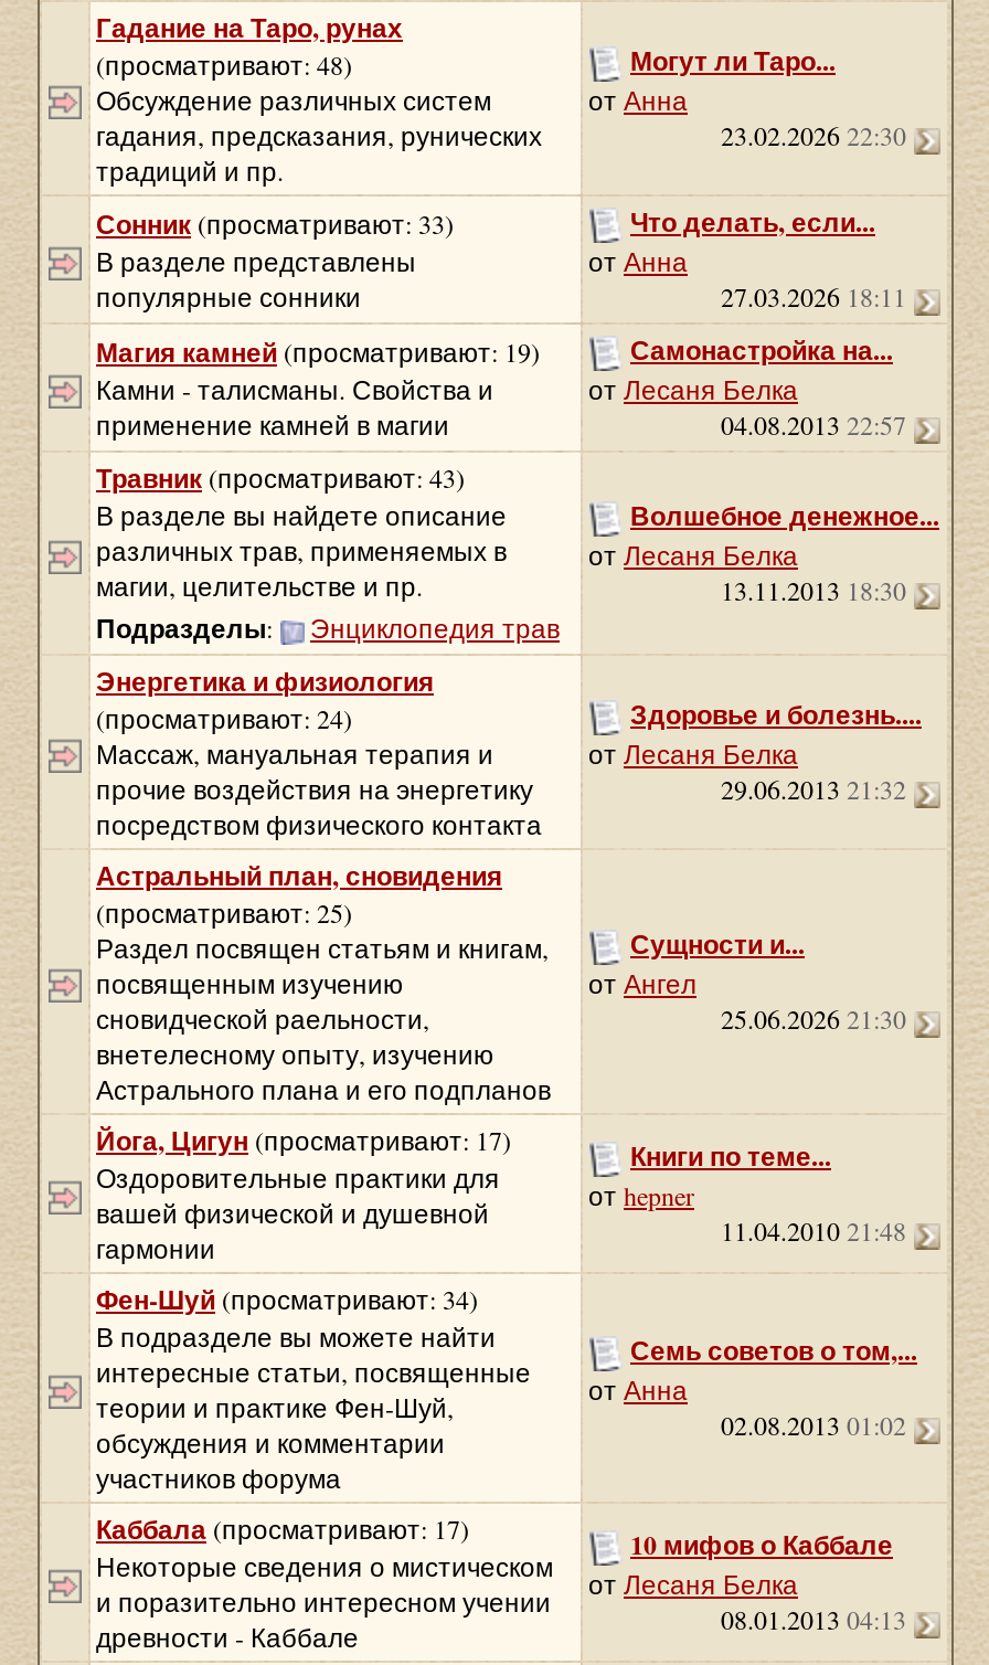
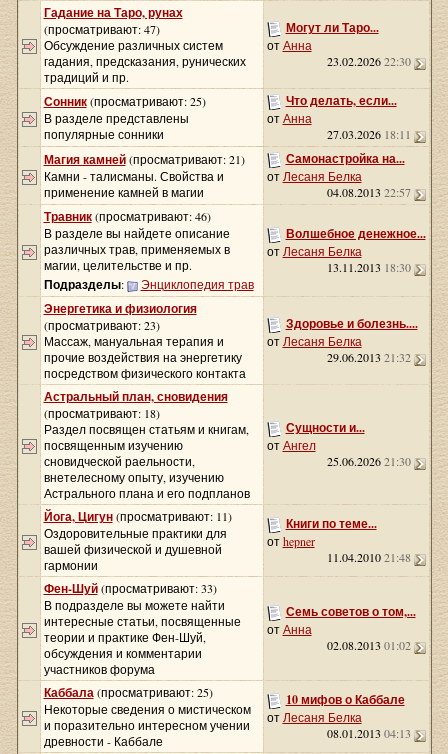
[96,46,352,82] (просматривают: 48) -> [43,21,159,37] (просматривают: 47)
[96,205,454,243] Сонник (просматривают: 33) -> [43,93,205,110] Сонник (просматривают: 25)
[96,333,540,371] Магия камней (просматривают: 19) -> [43,151,244,168] Магия камней (просматривают: 21)
[96,459,465,497] Травник (просматривают: 43) -> [43,208,210,225] Травник (просматривают: 46)
[96,700,352,735] (просматривают: 24) -> [43,317,159,333] (просматривают: 23)
[96,894,352,930] (просматривают: 25) -> [43,405,159,421] (просматривают: 18)
[96,1122,511,1159] Йога, Цигун (просматривают: 17) -> [43,508,231,525] Йога, Цигун (просматривают: 11)
[96,1281,478,1318] Фен-Шуй (просматривают: 34) -> [43,580,216,597] Фен-Шуй (просматривают: 33)
[96,1510,469,1548] Каббала (просматривают: 17) -> [43,684,212,701] Каббала (просматривают: 25)

